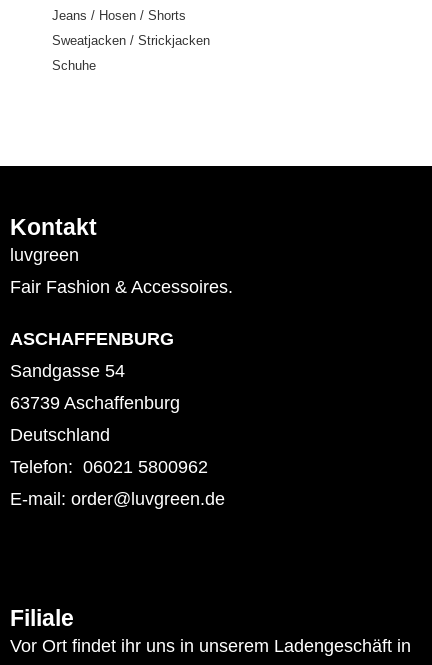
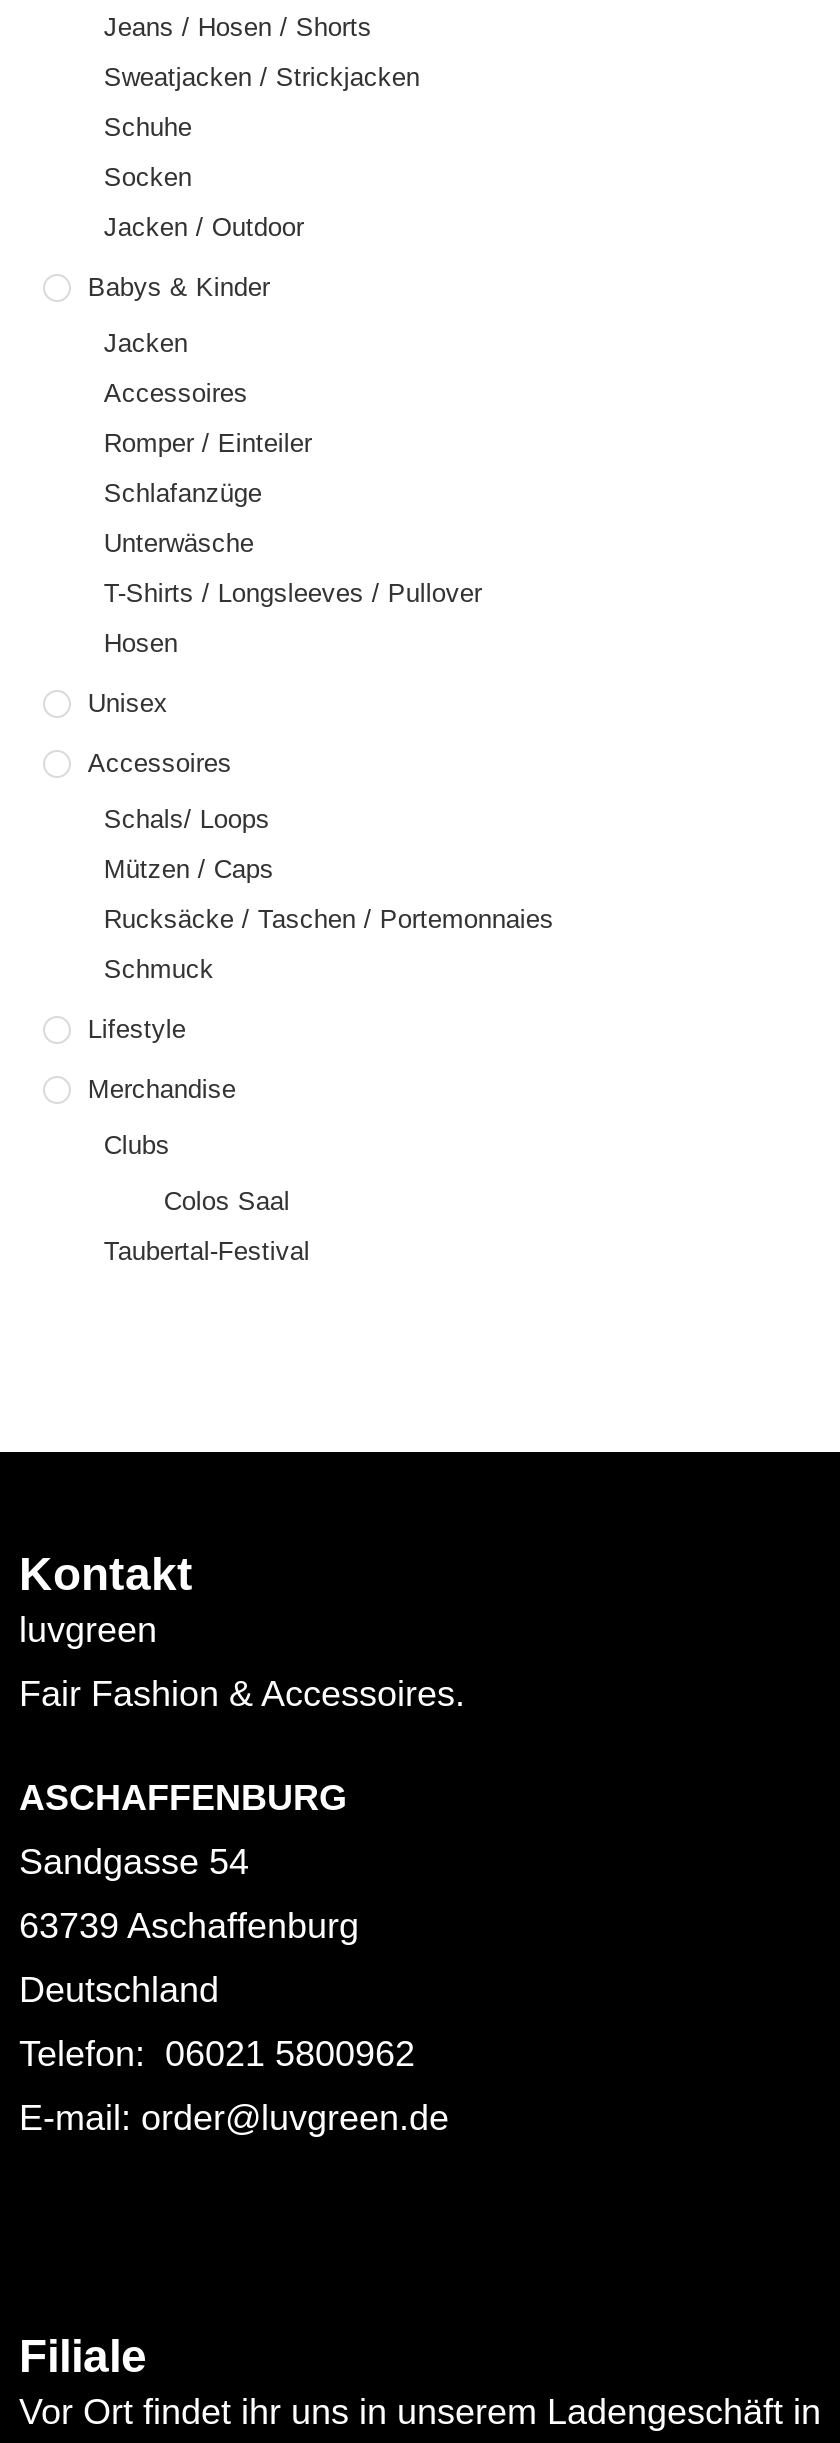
none -> [88,161,554,1265] Socken | Jacken / Outdoor | Babys & Kinder | Jacken | Accessoires | Romper / Einteiler | Schlafanzüge | Unterwäsche | T-Shirts / Longsleeves / Pullover | Hosen | Unisex | Accessoires | Schals/ Loops | Mützen / Caps | Rucksäcke / Taschen / Portemonnaies | Schmuck | Lifestyle | Merchandise | Clubs | Colos Saal | Taubertal-Festival

